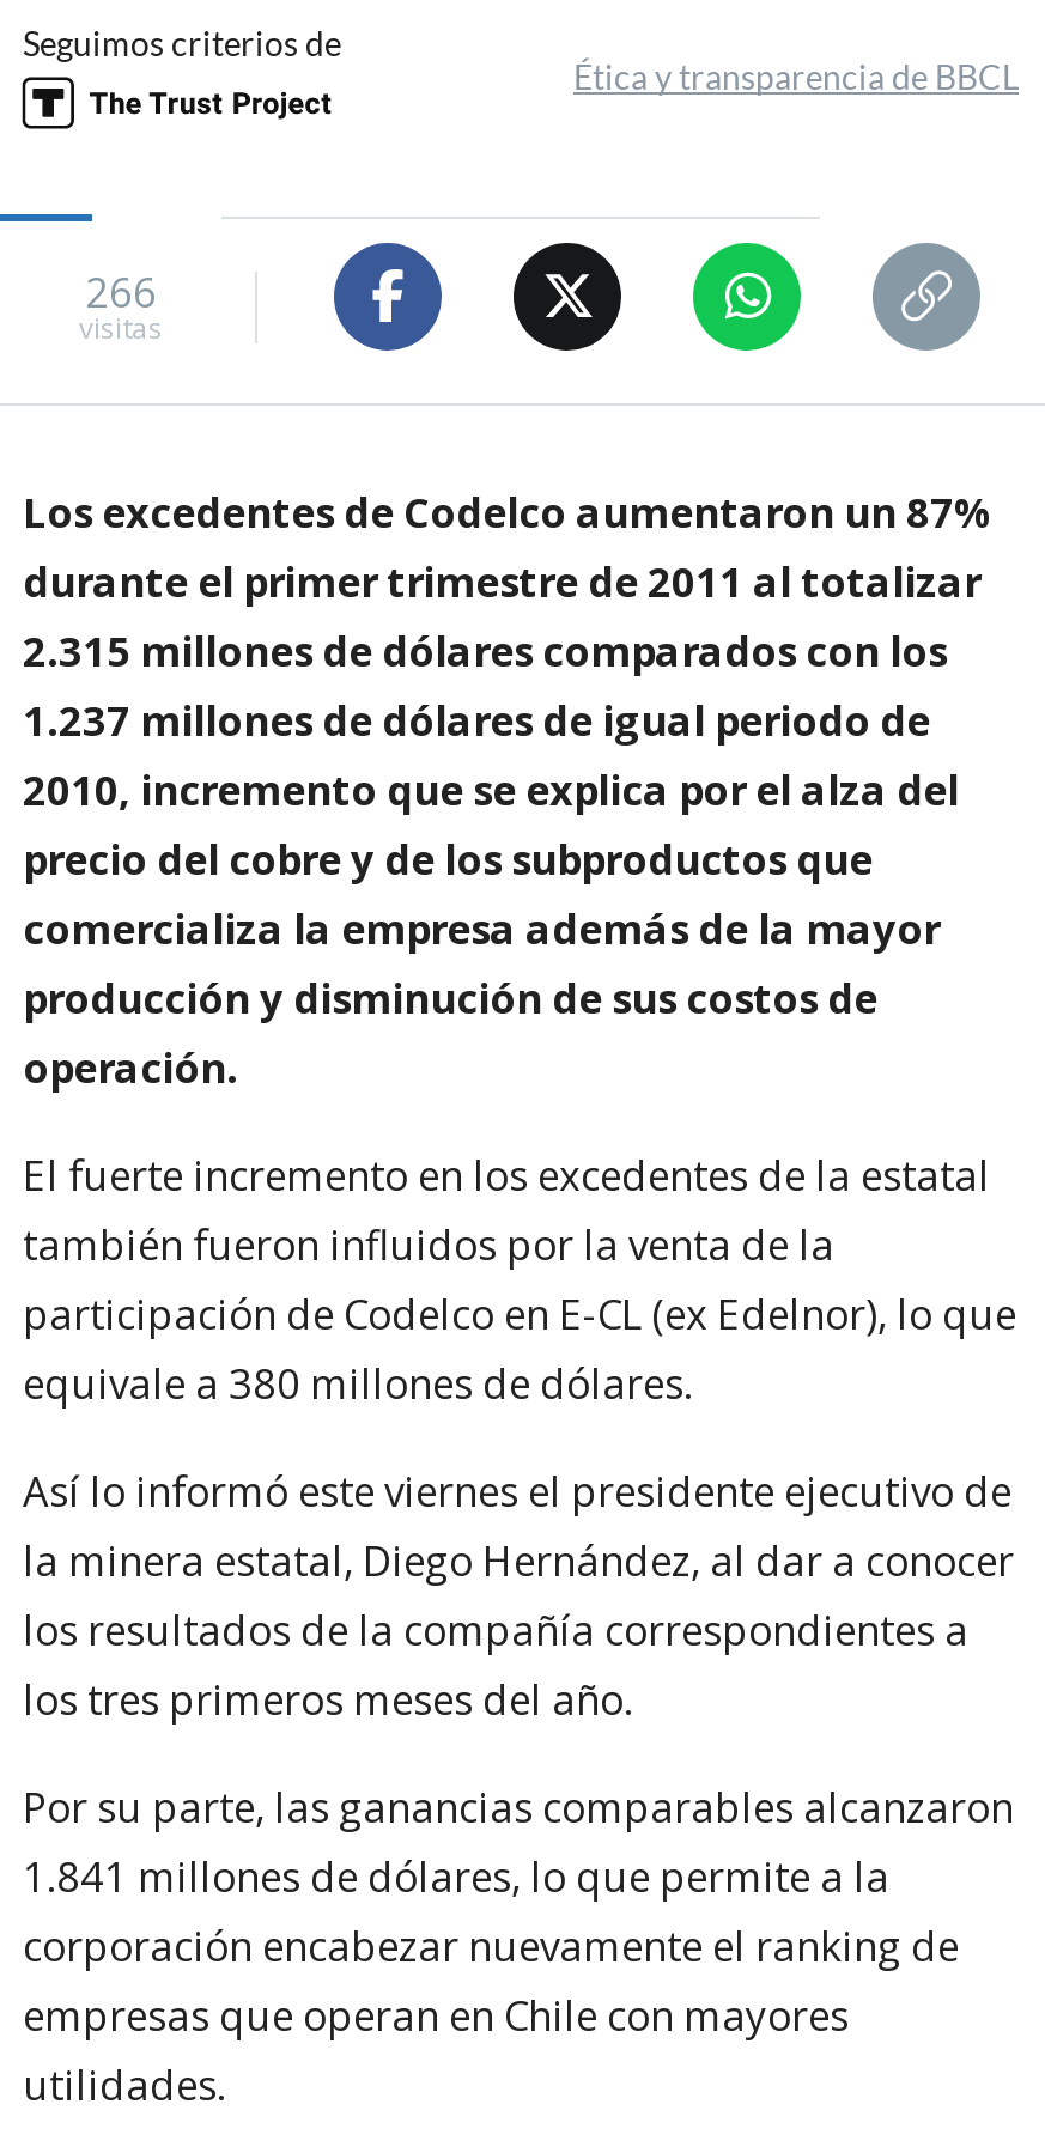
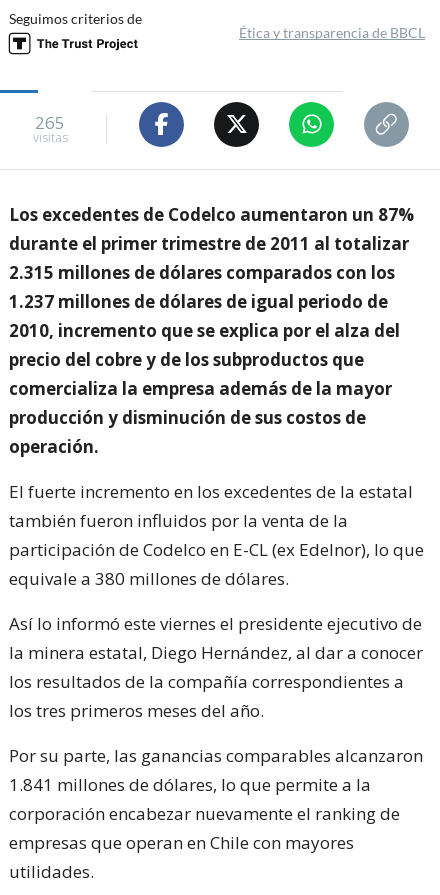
[85,265,157,320] 266 -> [35,111,65,134] 265

